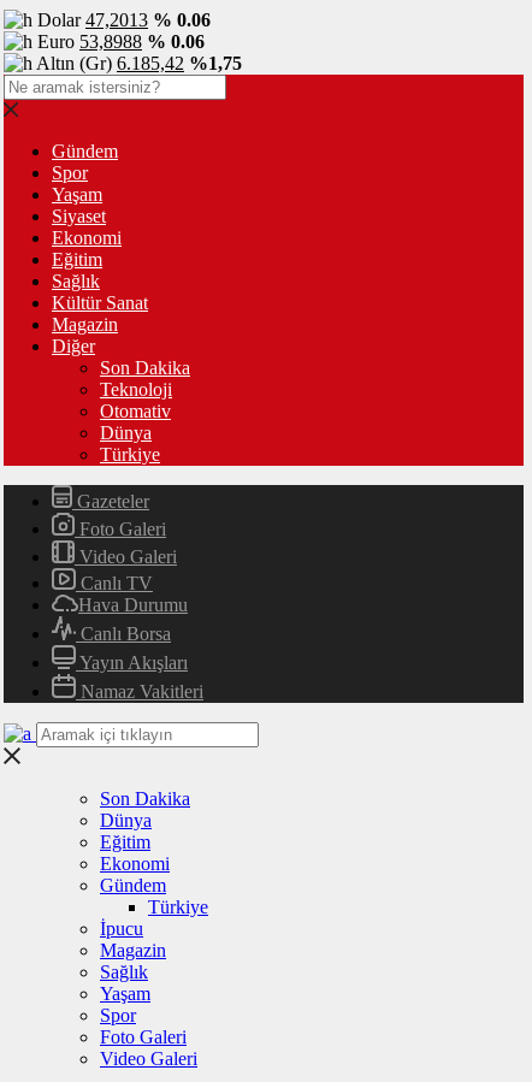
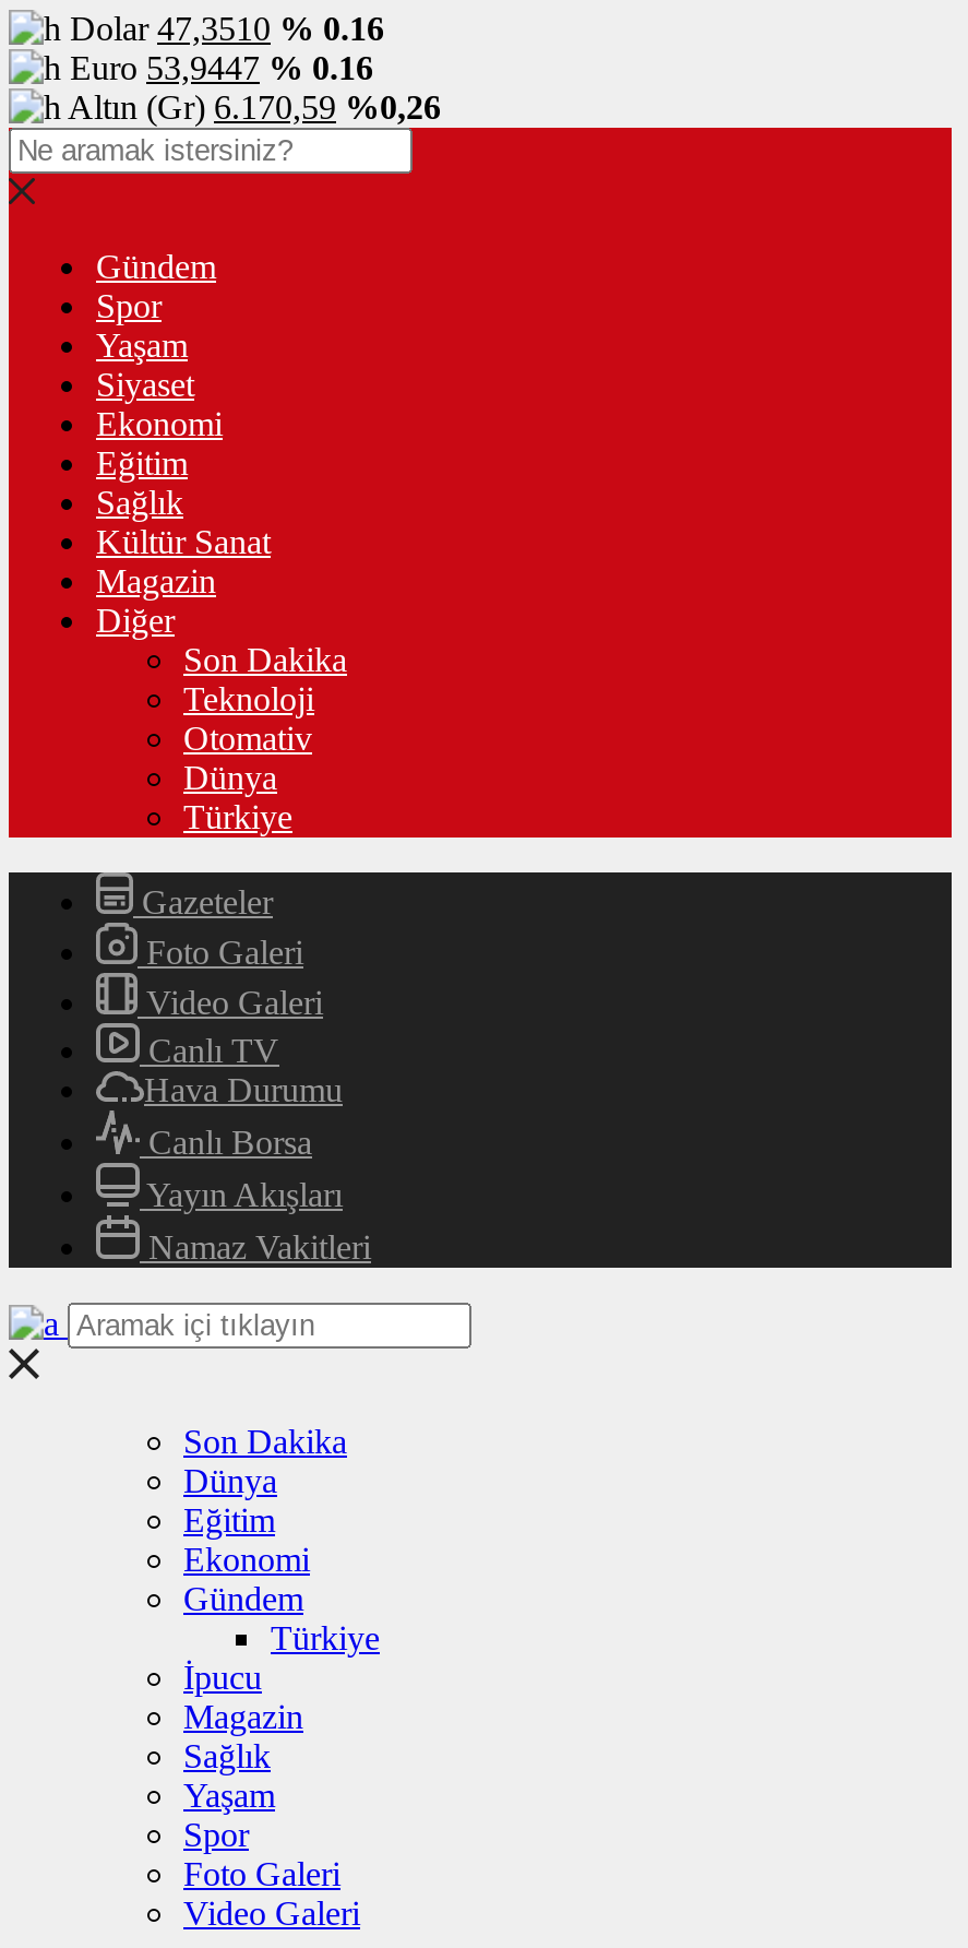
[37,10,211,30] Dolar 47,2013 % 0.06 -> [70,10,384,47] Dolar 47,3510 % 0.16
[37,31,205,52] Euro 53,8988 % 0.06 -> [70,49,373,86] Euro 53,9447 % 0.16
[36,53,242,73] Altın (Gr) 6.185,42 %1,75 -> [68,88,441,126] Altın (Gr) 6.170,59 %0,26

